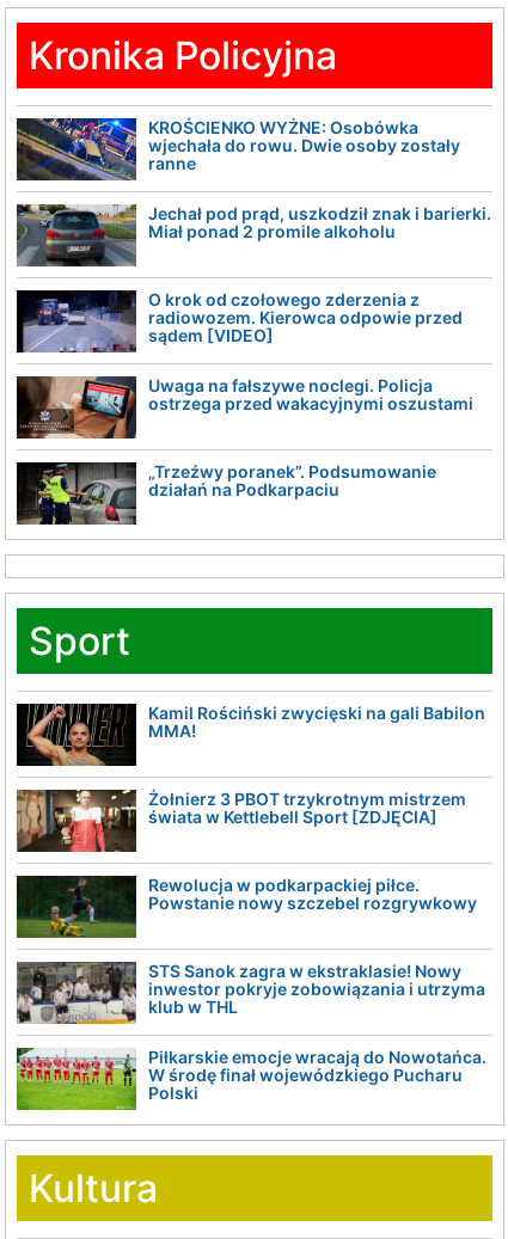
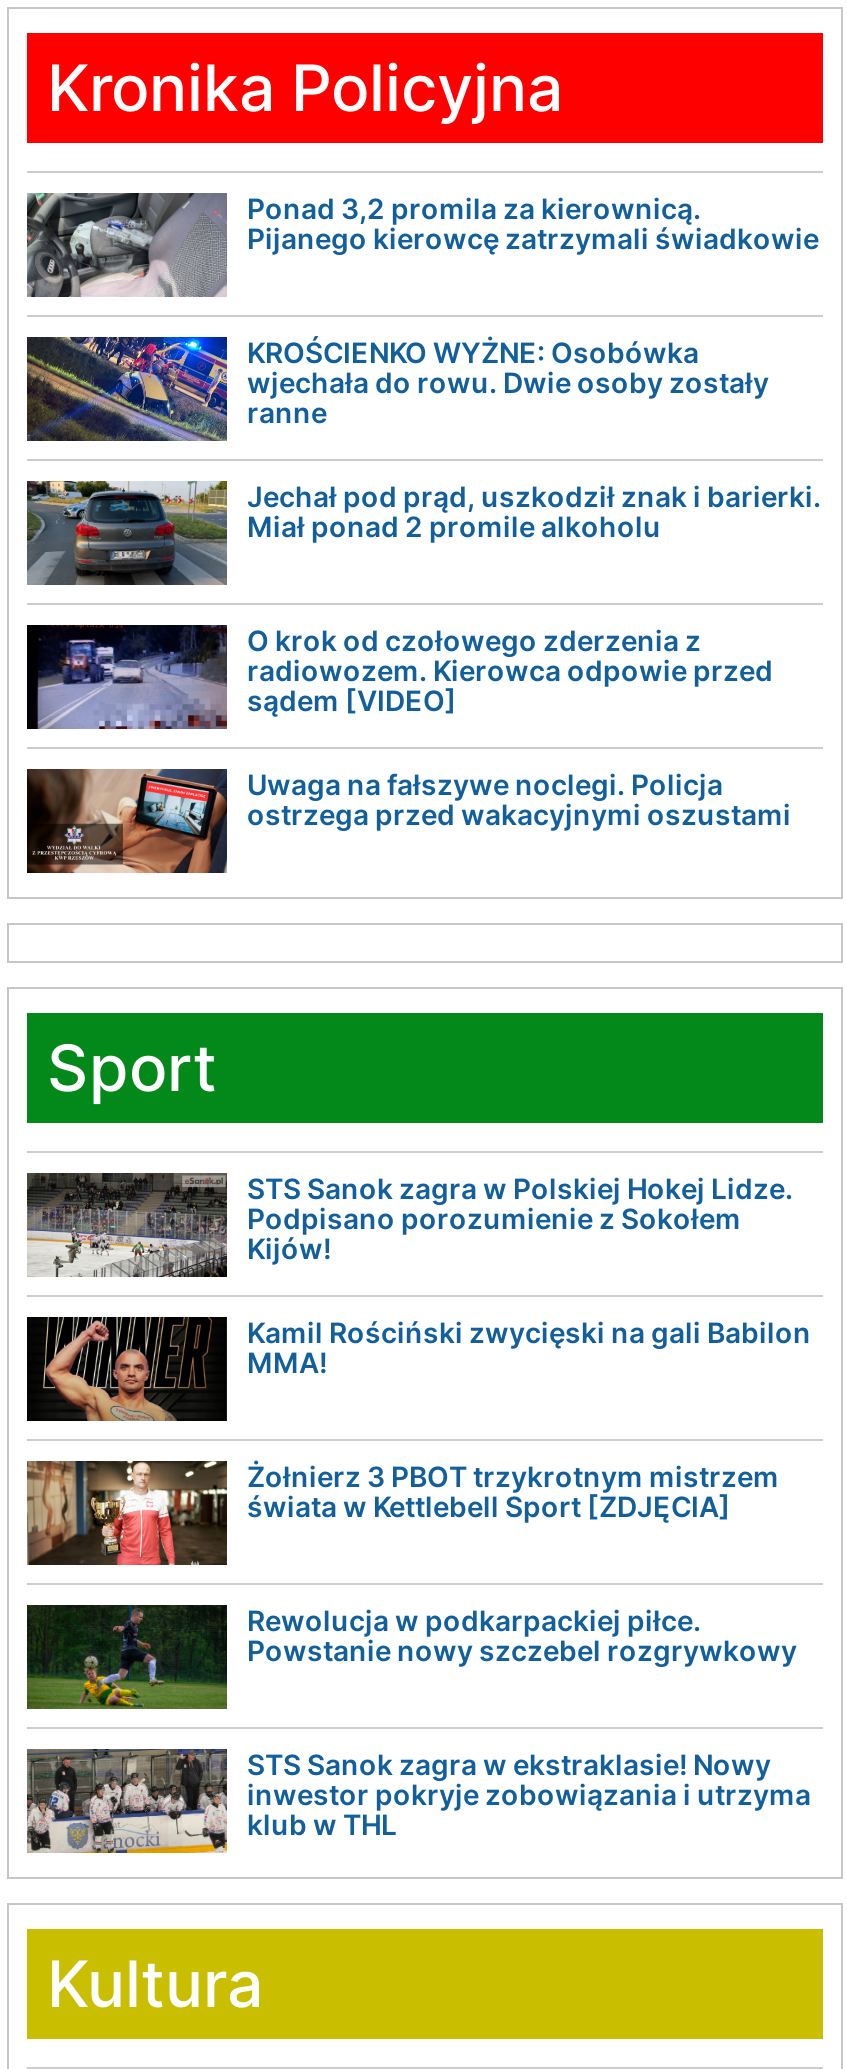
none -> [27,191,819,297] [image] | Ponad 3,2 promila za kierownicą. | Pijanego kierowcę zatrzymali świadkowie
moved [14,116,491,413] -> [23,333,821,831]: [image] | KROŚCIENKO WYŻNE: Osobówka | wjechała do rowu. Dwie osoby zostały | ... | Uwaga na fałszywe noclegi. Policja | ostrzega przed wakacyjnymi oszustami
[17,461,436,526] [image] | „Trzeźwy poranek”. Podsumowanie | działań na Podkarpaciu -> none
none -> [25,1171,793,1277] [image] | STS Sanok zagra w Polskiej Hokej Lidze. | Podpisano porozumienie z Sokołem | Kijów!
moved [19,701,485,1016] -> [31,1313,811,1840]: [image] | Kamil Rościński zwycięski na gali Babilon | MMA! | ... | inwestor pokryje zobowiązania i utrzyma | klub w THL
[17,1046,486,1111] [image] | Piłkarskie emocje wracają do Nowotańca. | W środę finał wojewódzkiego Pucharu | Polski -> none

